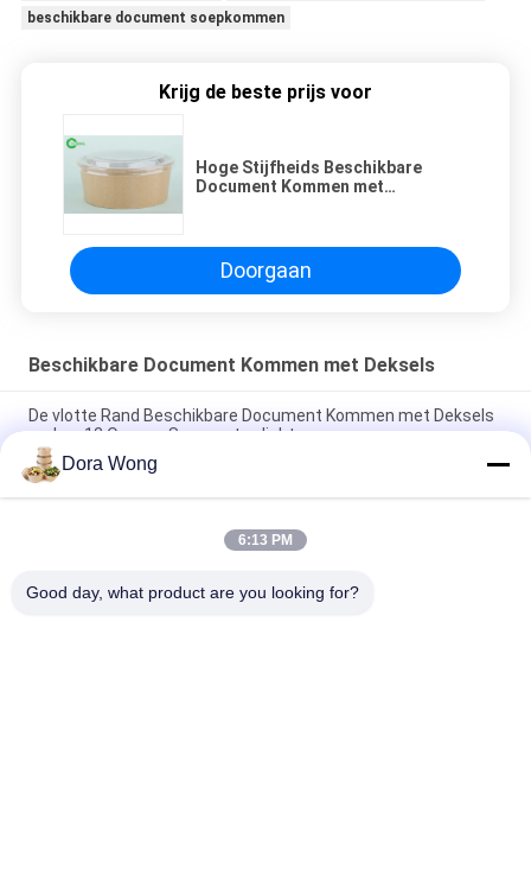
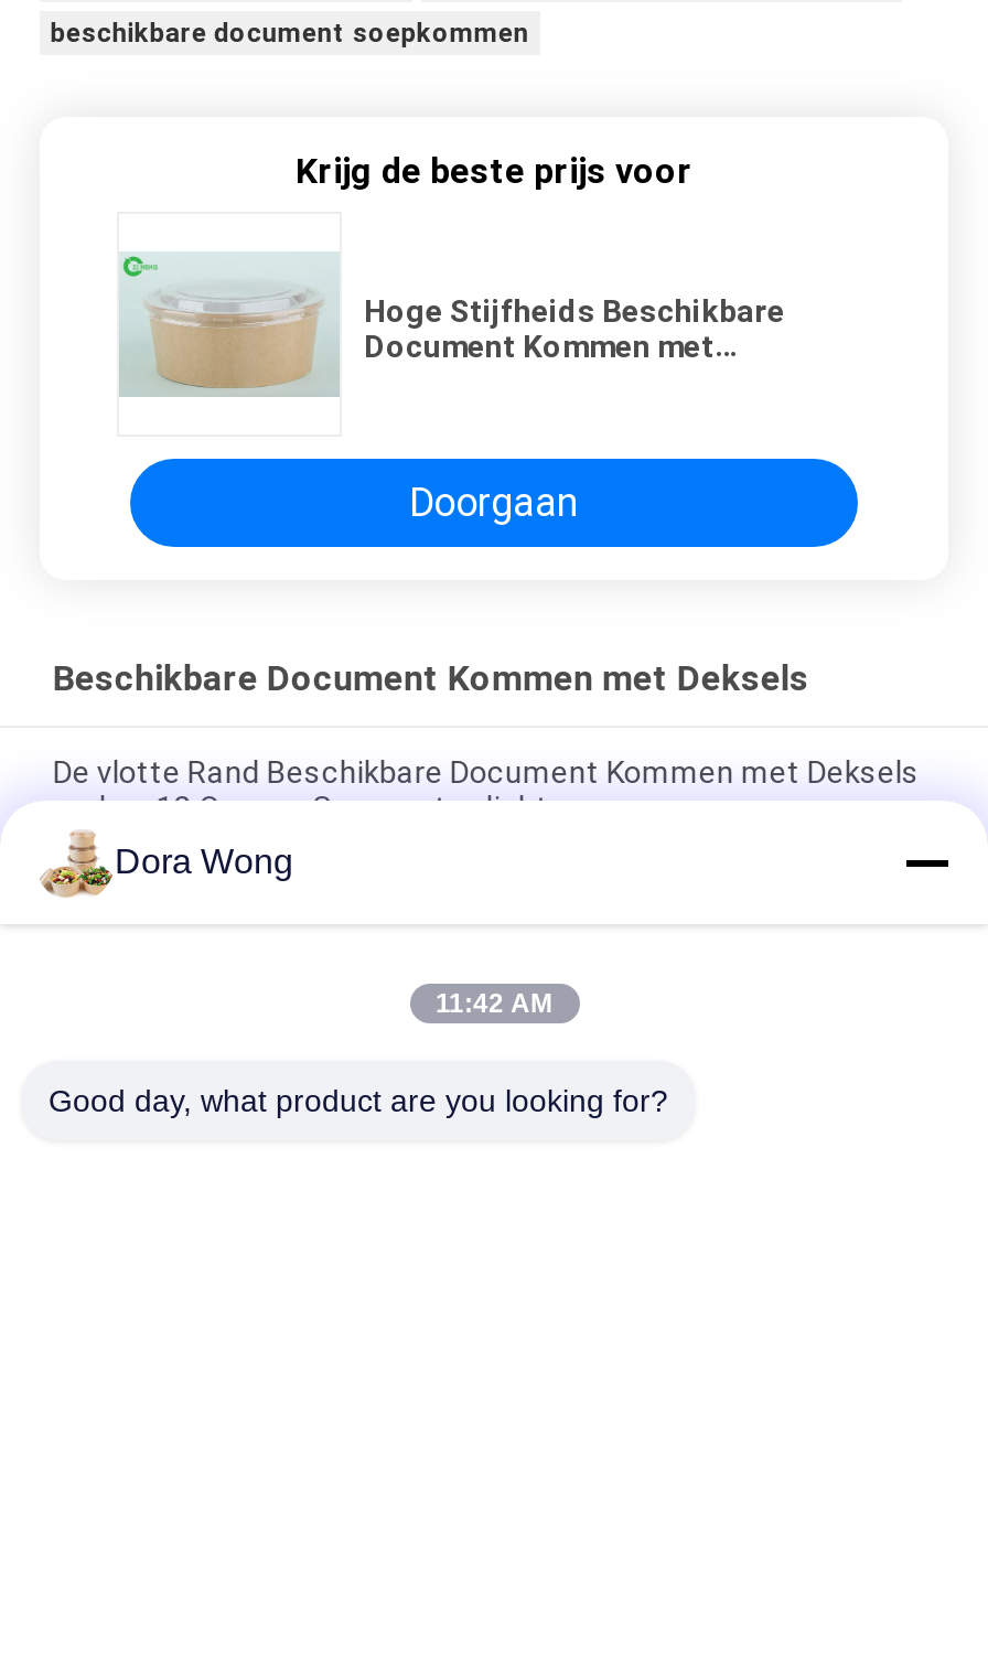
[238,532,293,548] 6:13 PM -> [436,988,552,1019] 11:42 AM

